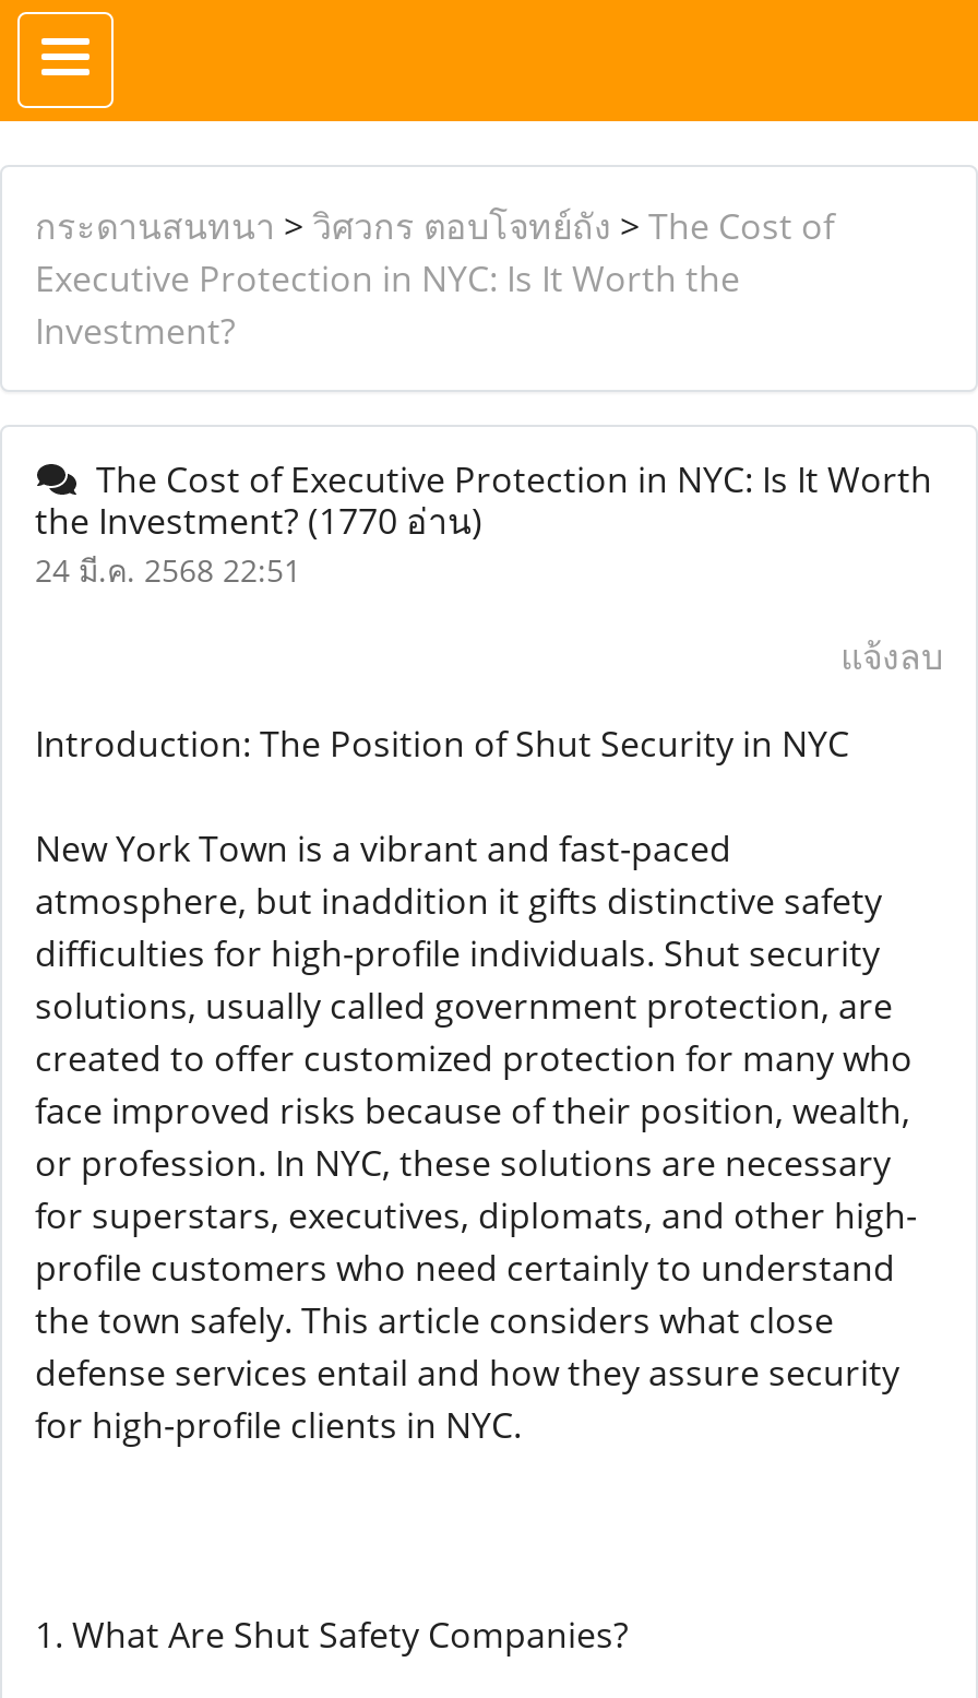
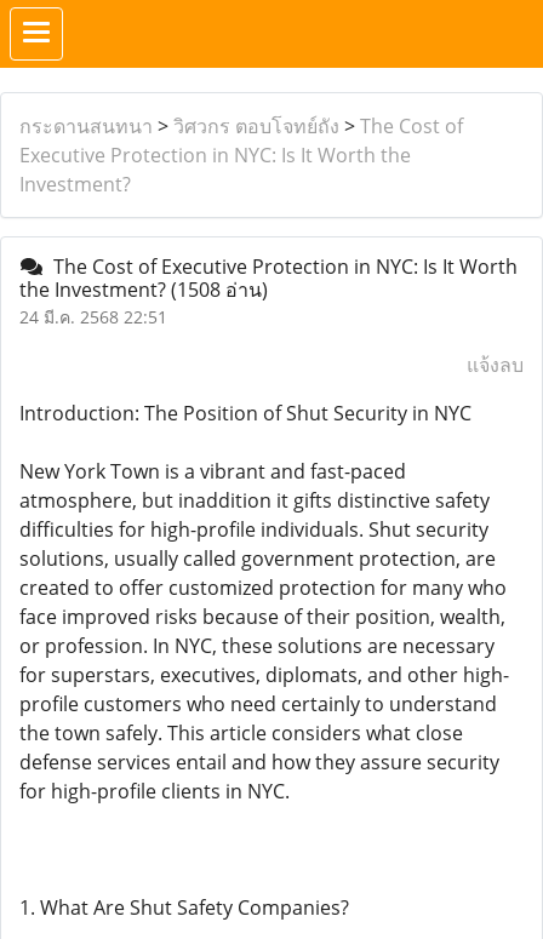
[35,497,482,545] the Investment? (1770 อ่าน) -> [19,276,268,303] the Investment? (1508 อ่าน)

